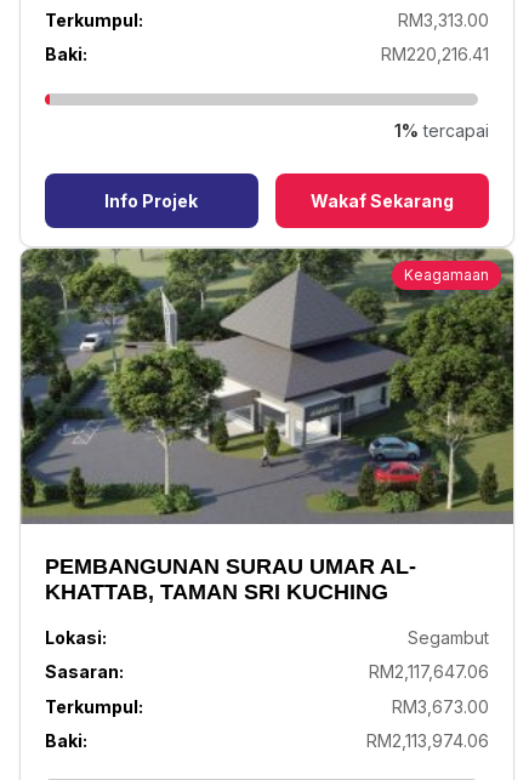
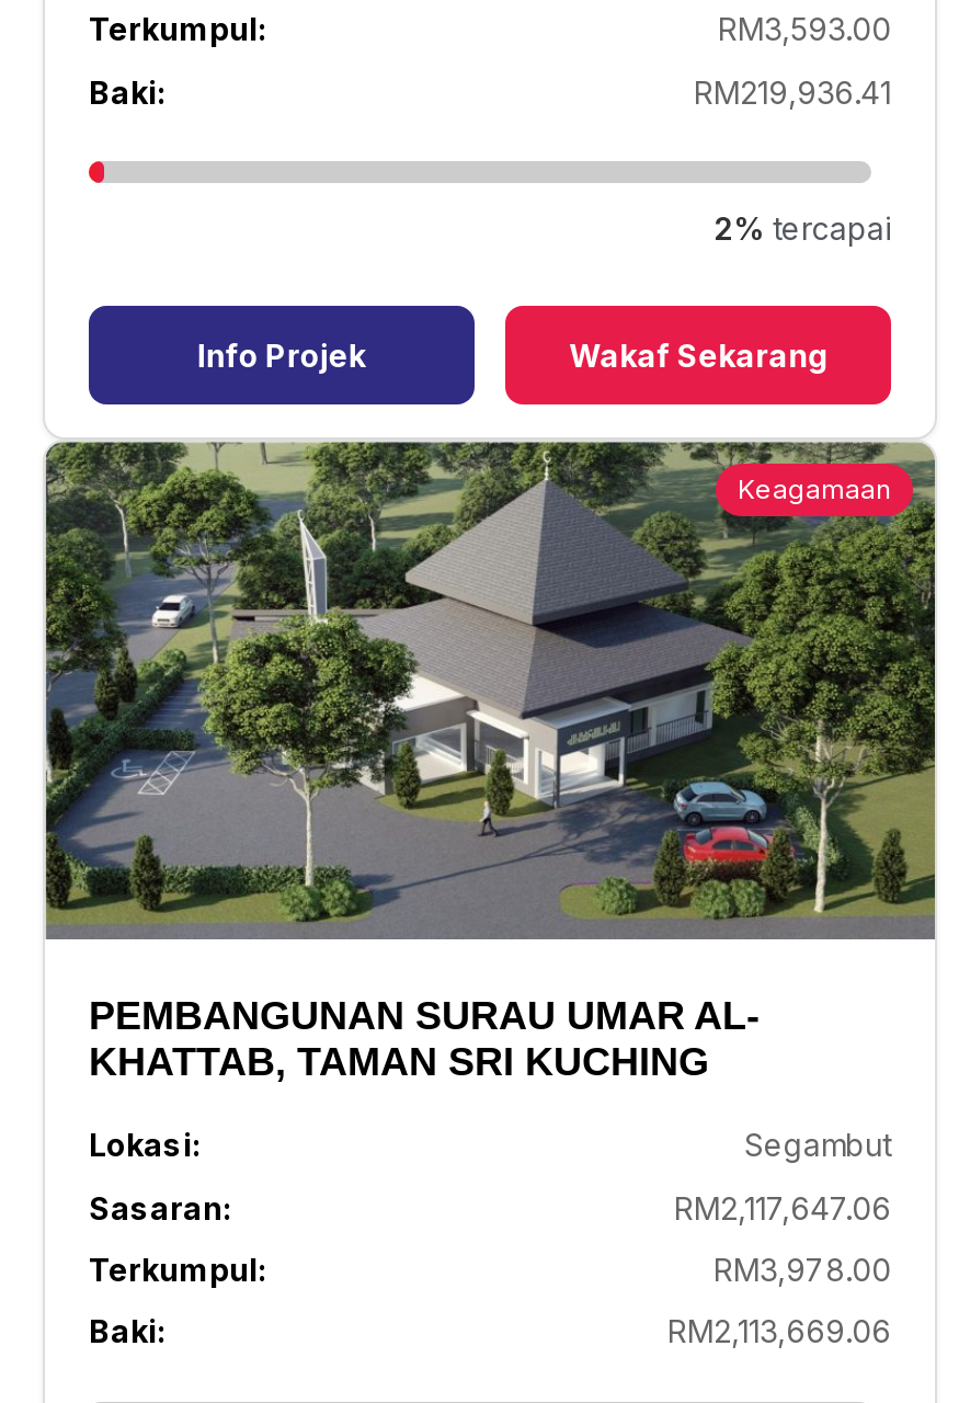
[398,9,489,30] RM3,313.00 -> [718,11,891,48] RM3,593.00
[381,44,489,65] RM220,216.41 -> [694,73,891,110] RM219,936.41
[394,120,489,140] 1% tercapai -> [713,210,891,247] 2% tercapai
[392,696,489,717] RM3,673.00 -> [713,1251,891,1288] RM3,978.00
[366,730,489,751] RM2,113,974.06 -> [667,1313,891,1350] RM2,113,669.06

